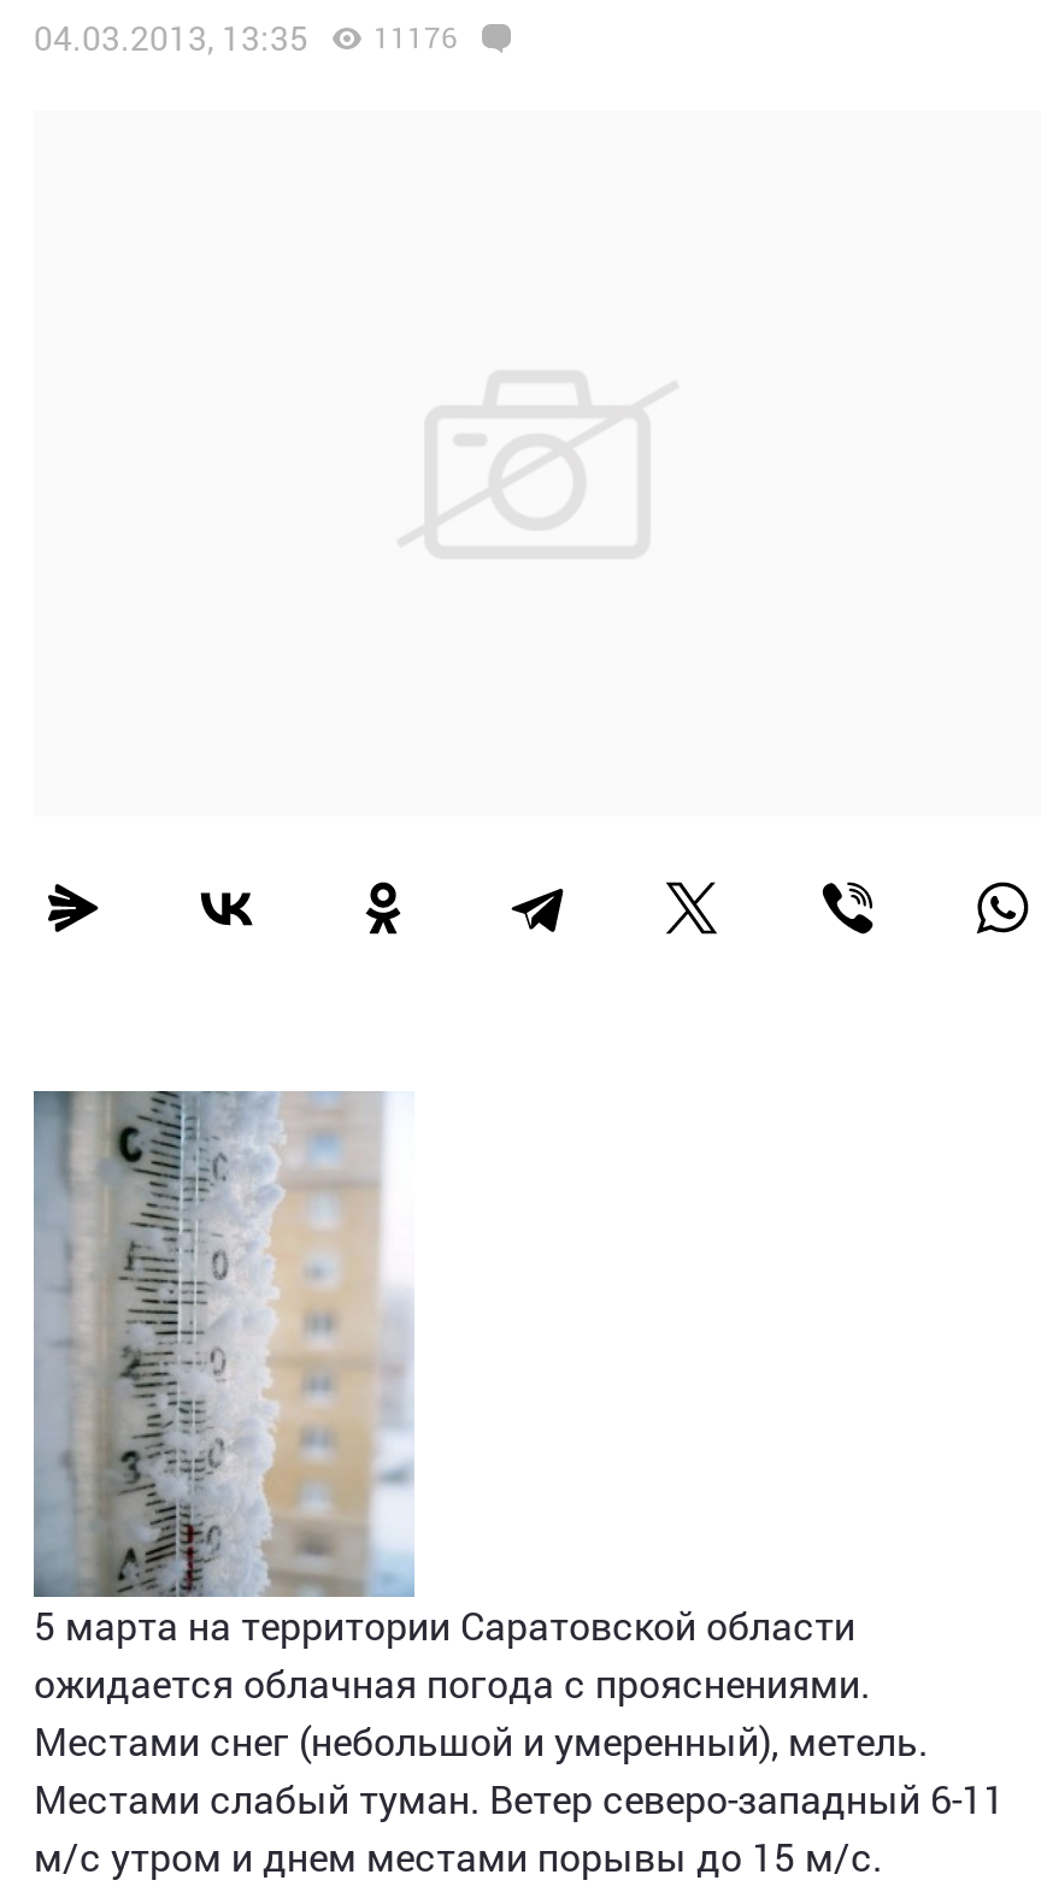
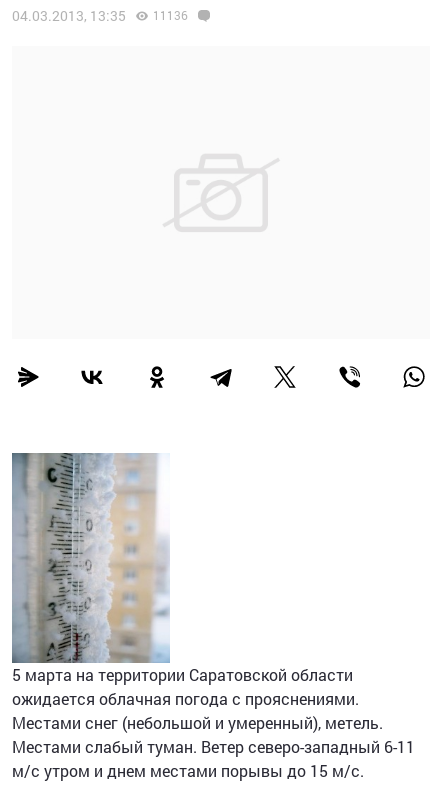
[34,14,458,60] 04.03.2013, 13:35 11176 -> [12,6,188,25] 04.03.2013, 13:35 11136

